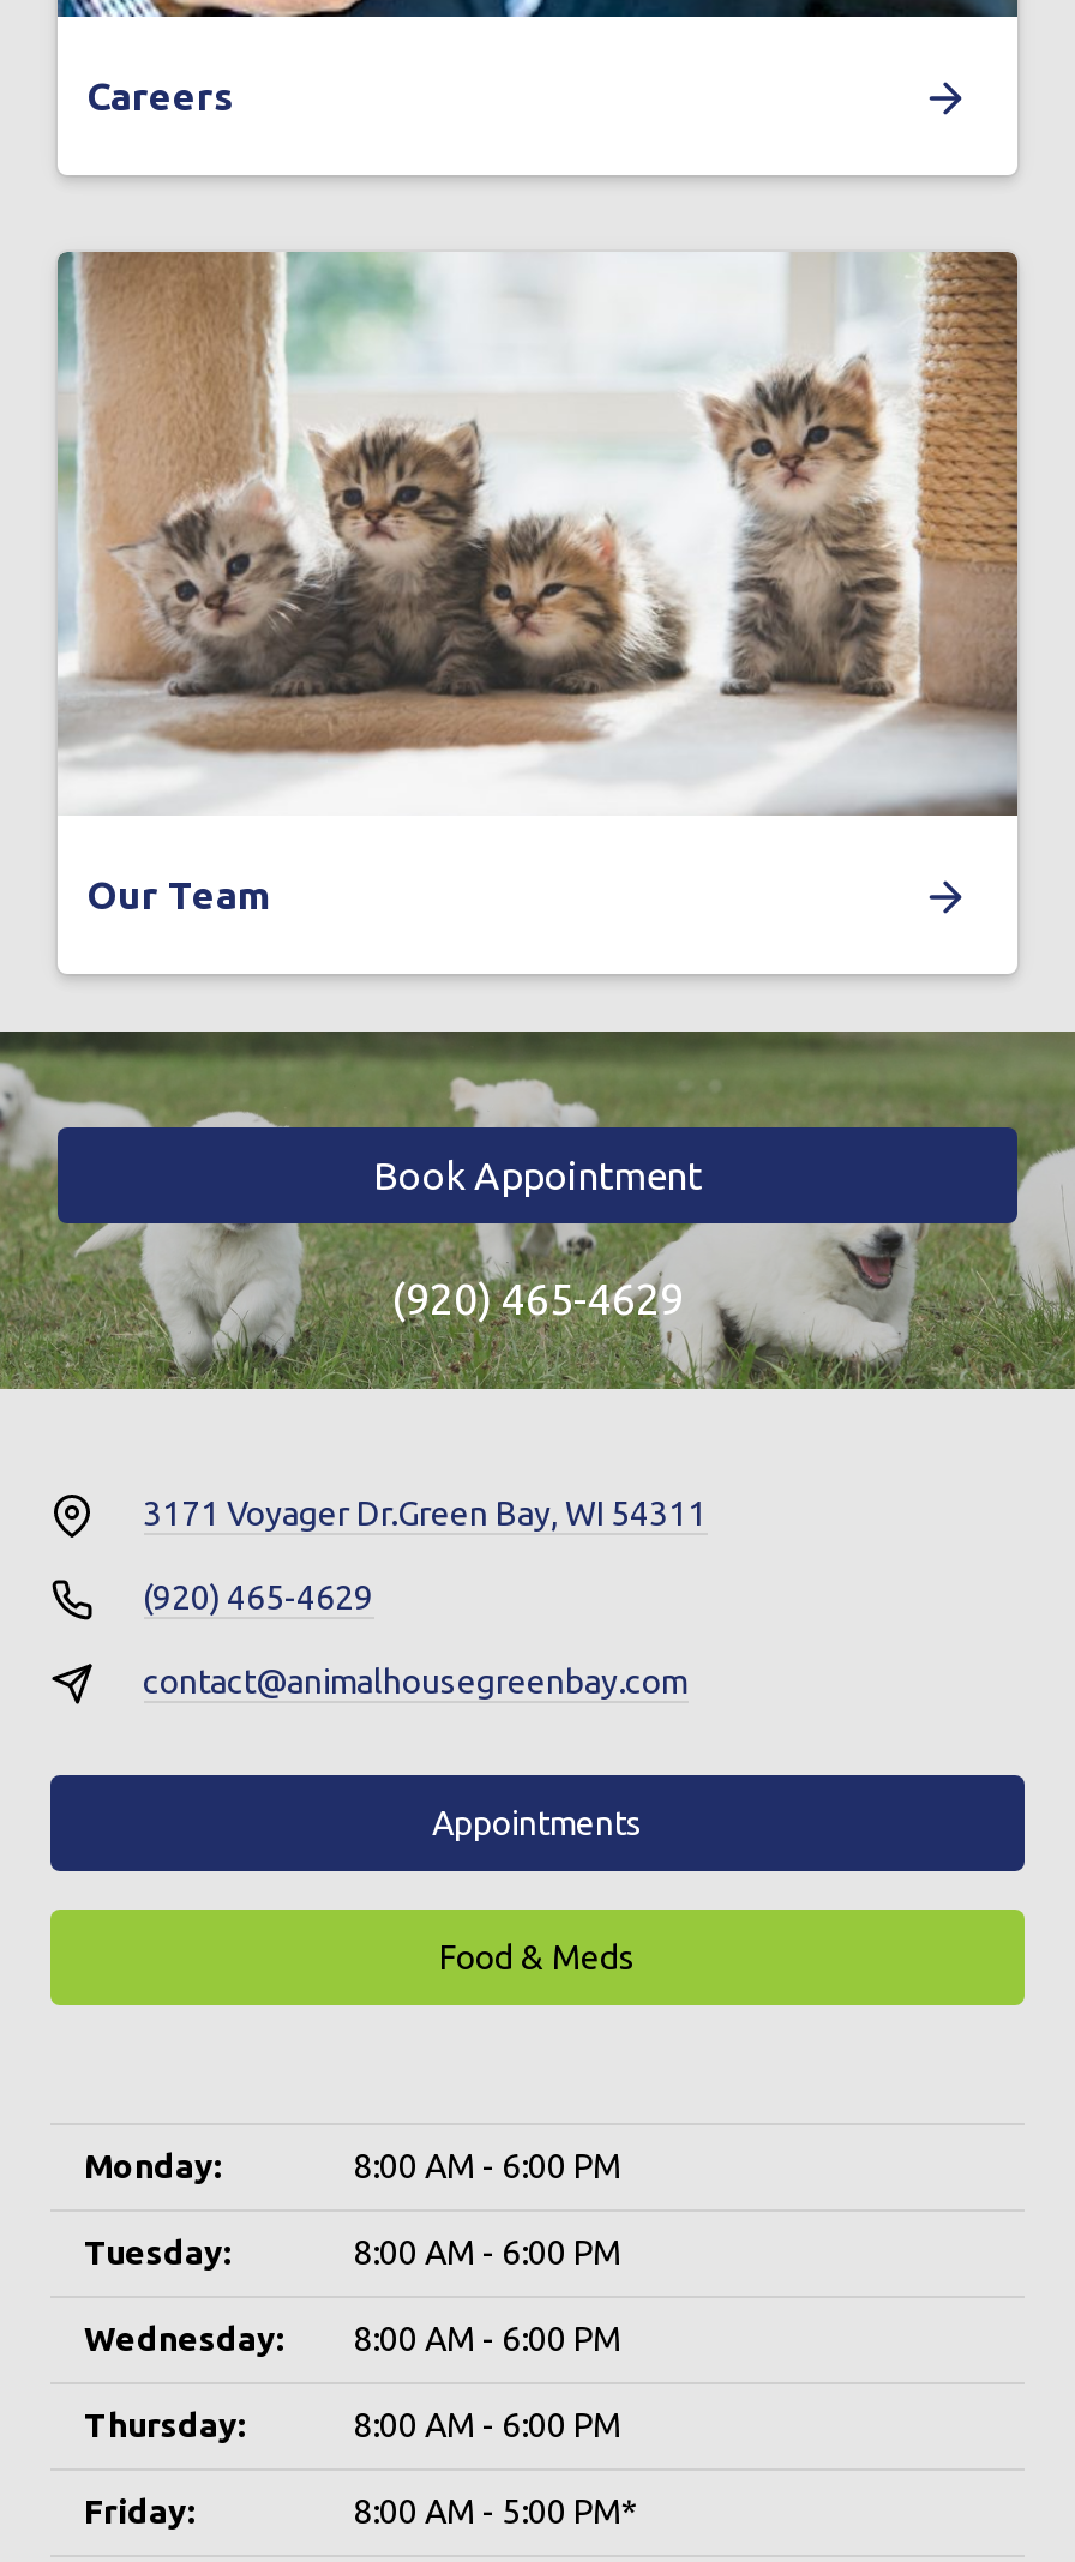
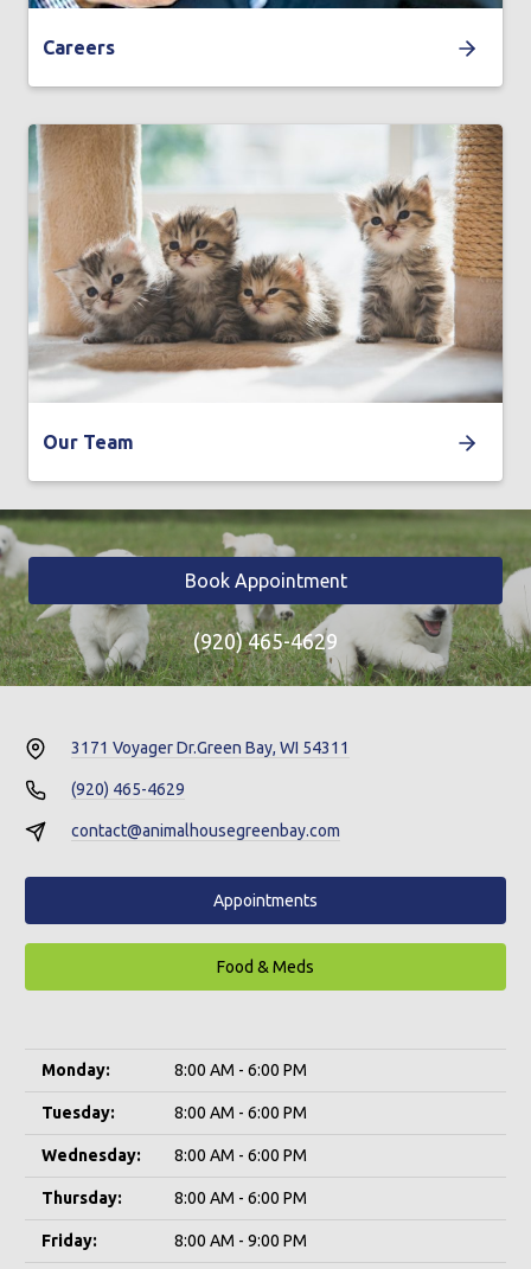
[353,2493,638,2532] 8:00 AM - 5:00 PM* -> [174,1232,307,1251] 8:00 AM - 9:00 PM

